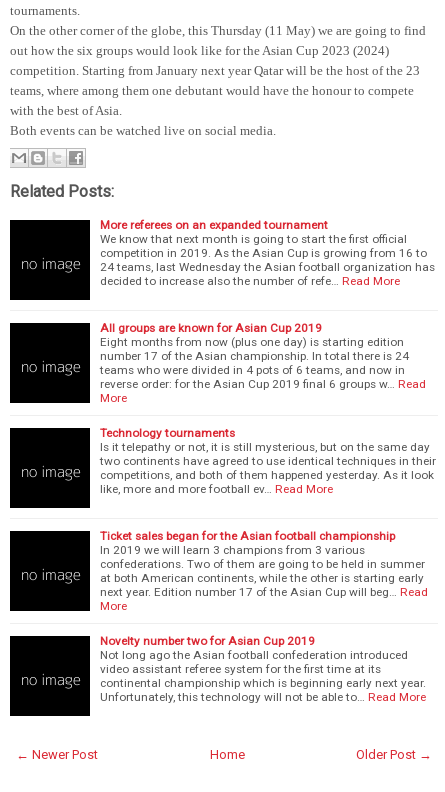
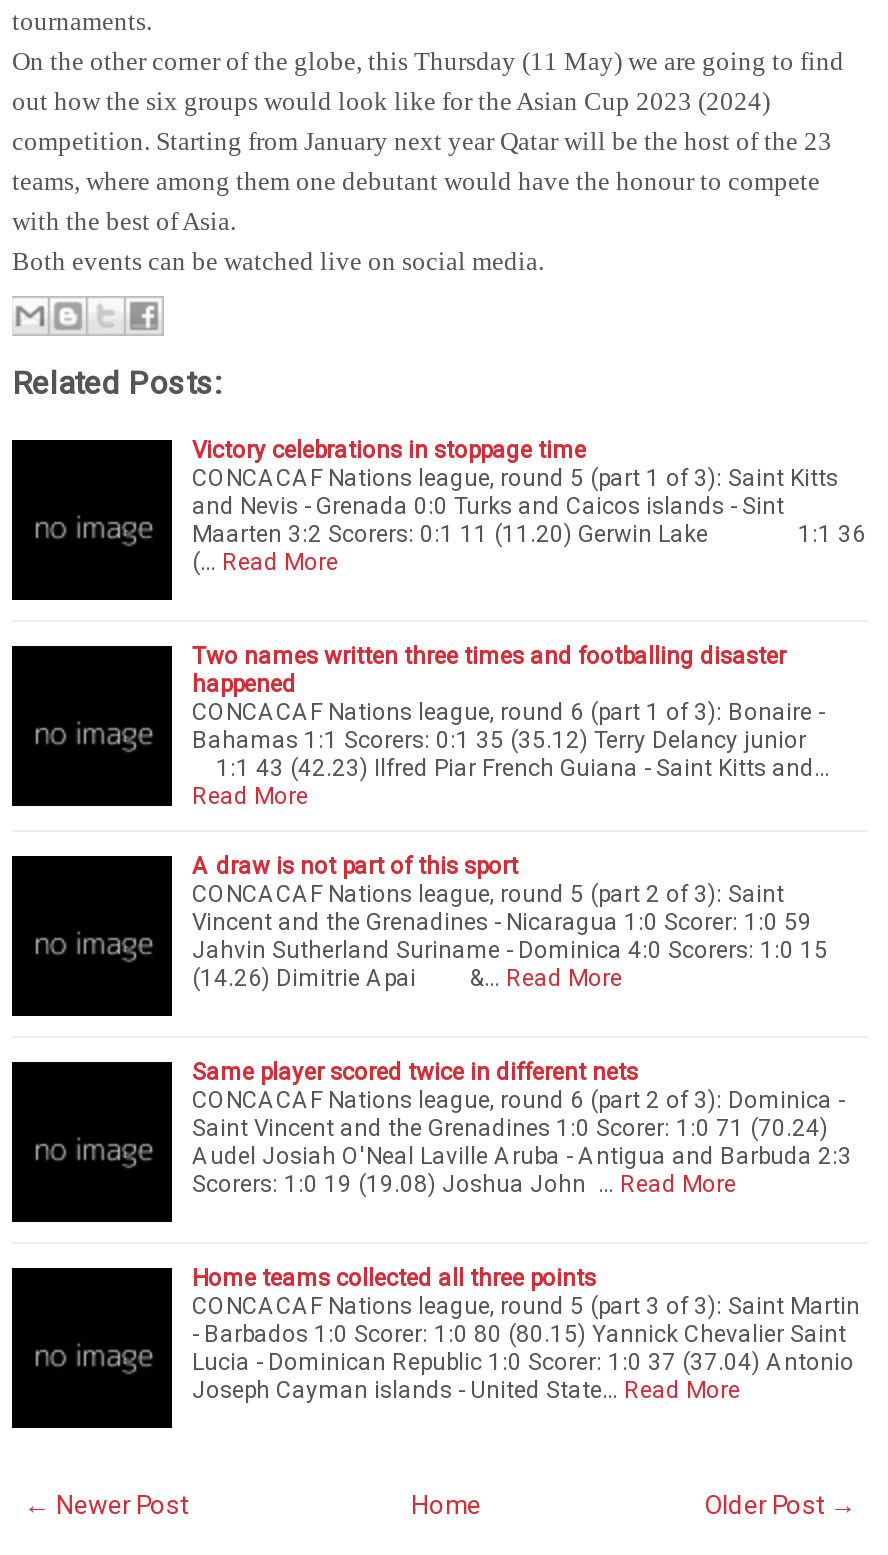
[100,217,435,287] More referees on an expanded tournament | We know that next month is going to start the first official | competition in 2019. As the Asian Cup is growing from 16 to | 24 teams, last Wednesday the Asian football organization has | decided to increase also the number of refe… Read More -> [192,435,866,575] Victory celebrations in stoppage time | CONCACAF Nations league, round 5 (part 1 of 3): Saint Kitts | and Nevis - Grenada 0:0 Turks and Caicos islands - Sint | Maarten 3:2 Scorers: 0:1 11 (11.20) Gerwin Lake 1:1 36 | (… Read More
[100,320,426,404] All groups are known for Asian Cup 2019 | Eight months from now (plus one day) is starting edition | number 17 of the Asian championship. In total there is 24 | teams who were divided in 4 pots of 6 teams, and now in | reverse order: for the Asian Cup 2019 final 6 groups w… Read | More -> [192,641,866,809] Two names written three times and footballing disaster | happened | CONCACAF Nations league, round 6 (part 1 of 3): Bonaire - | Bahamas 1:1 Scorers: 0:1 35 (35.12) Terry Delancy junior | 1:1 43 (42.23) Ilfred Piar French Guiana - Saint Kitts and… | Read More
[100,425,436,495] Technology tournaments | Is it telepathy or not, it is still mysterious, but on the same day | two continents have agreed to use identical techniques in their | competitions, and both of them happened yesterday. As it look | like, more and more football ev… Read More -> [192,851,828,991] A draw is not part of this sport | CONCACAF Nations league, round 5 (part 2 of 3): Saint | Vincent and the Grenadines - Nicaragua 1:0 Scorer: 1:0 59 | Jahvin Sutherland Suriname - Dominica 4:0 Scorers: 1:0 15 | (14.26) Dimitrie Apai &… Read More
[100,528,428,612] Ticket sales began for the Asian football championship | In 2019 we will learn 3 champions from 3 various | confederations. Two of them are going to be held in summer | at both American continents, while the other is starting early | next year. Edition number 17 of the Asian Cup will beg… Read | More -> [192,1057,852,1197] Same player scored twice in different nets | CONCACAF Nations league, round 6 (part 2 of 3): Dominica - | Saint Vincent and the Grenadines 1:0 Scorer: 1:0 71 (70.24) | Audel Josiah O'Neal Laville Aruba - Antigua and Barbuda 2:3 | Scorers: 1:0 19 (19.08) Joshua John … Read More
[100,633,426,703] Novelty number two for Asian Cup 2019 | Not long ago the Asian football confederation introduced | video assistant referee system for the first time at its | continental championship which is beginning early next year. | Unfortunately, this technology will not be able to… Read More -> [192,1263,860,1403] Home teams collected all three points | CONCACAF Nations league, round 5 (part 3 of 3): Saint Martin | - Barbados 1:0 Scorer: 1:0 80 (80.15) Yannick Chevalier Saint | Lucia - Dominican Republic 1:0 Scorer: 1:0 37 (37.04) Antonio | Joseph Cayman islands - United State… Read More

